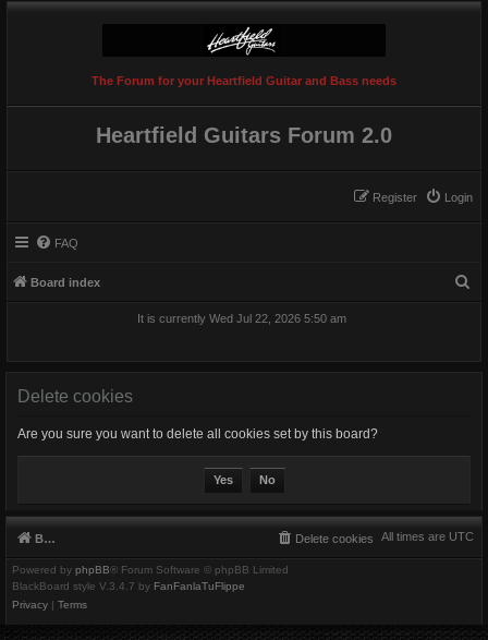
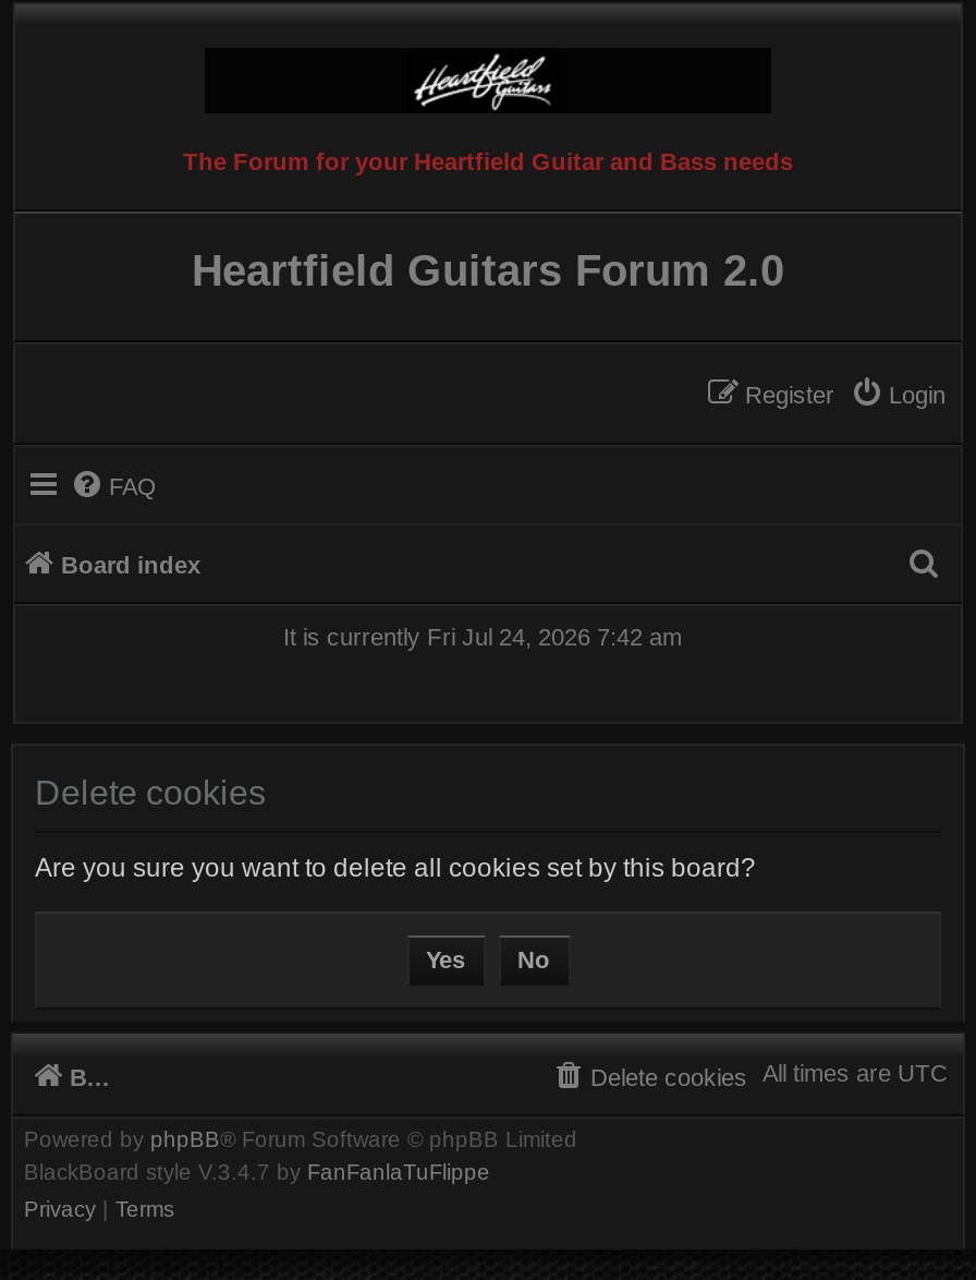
[137,312,346,325] It is currently Wed Jul 22, 2026 5:50 am -> [283,624,682,650] It is currently Fri Jul 24, 2026 7:42 am

